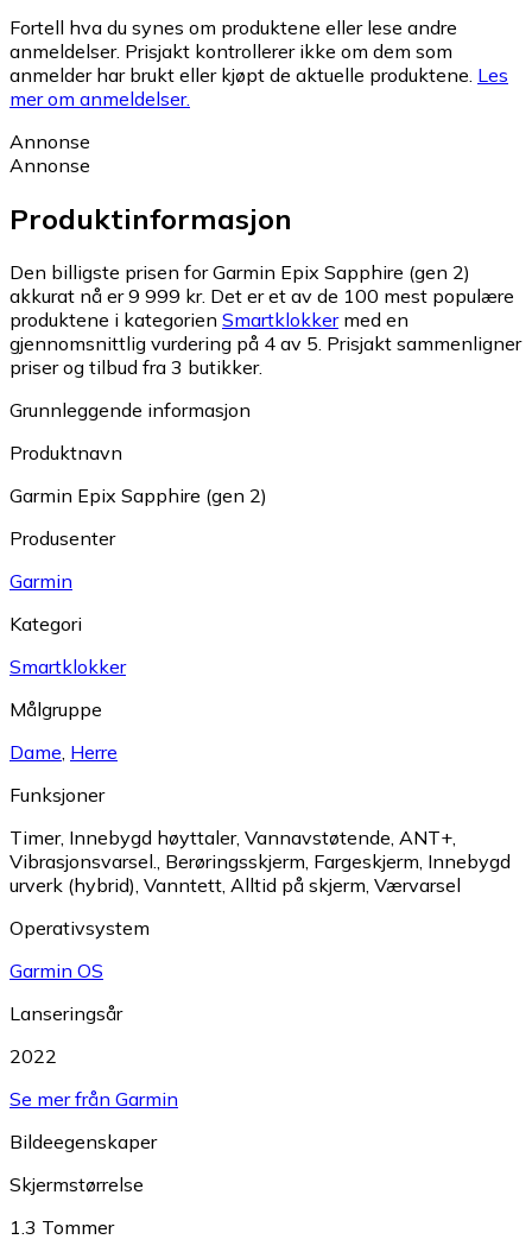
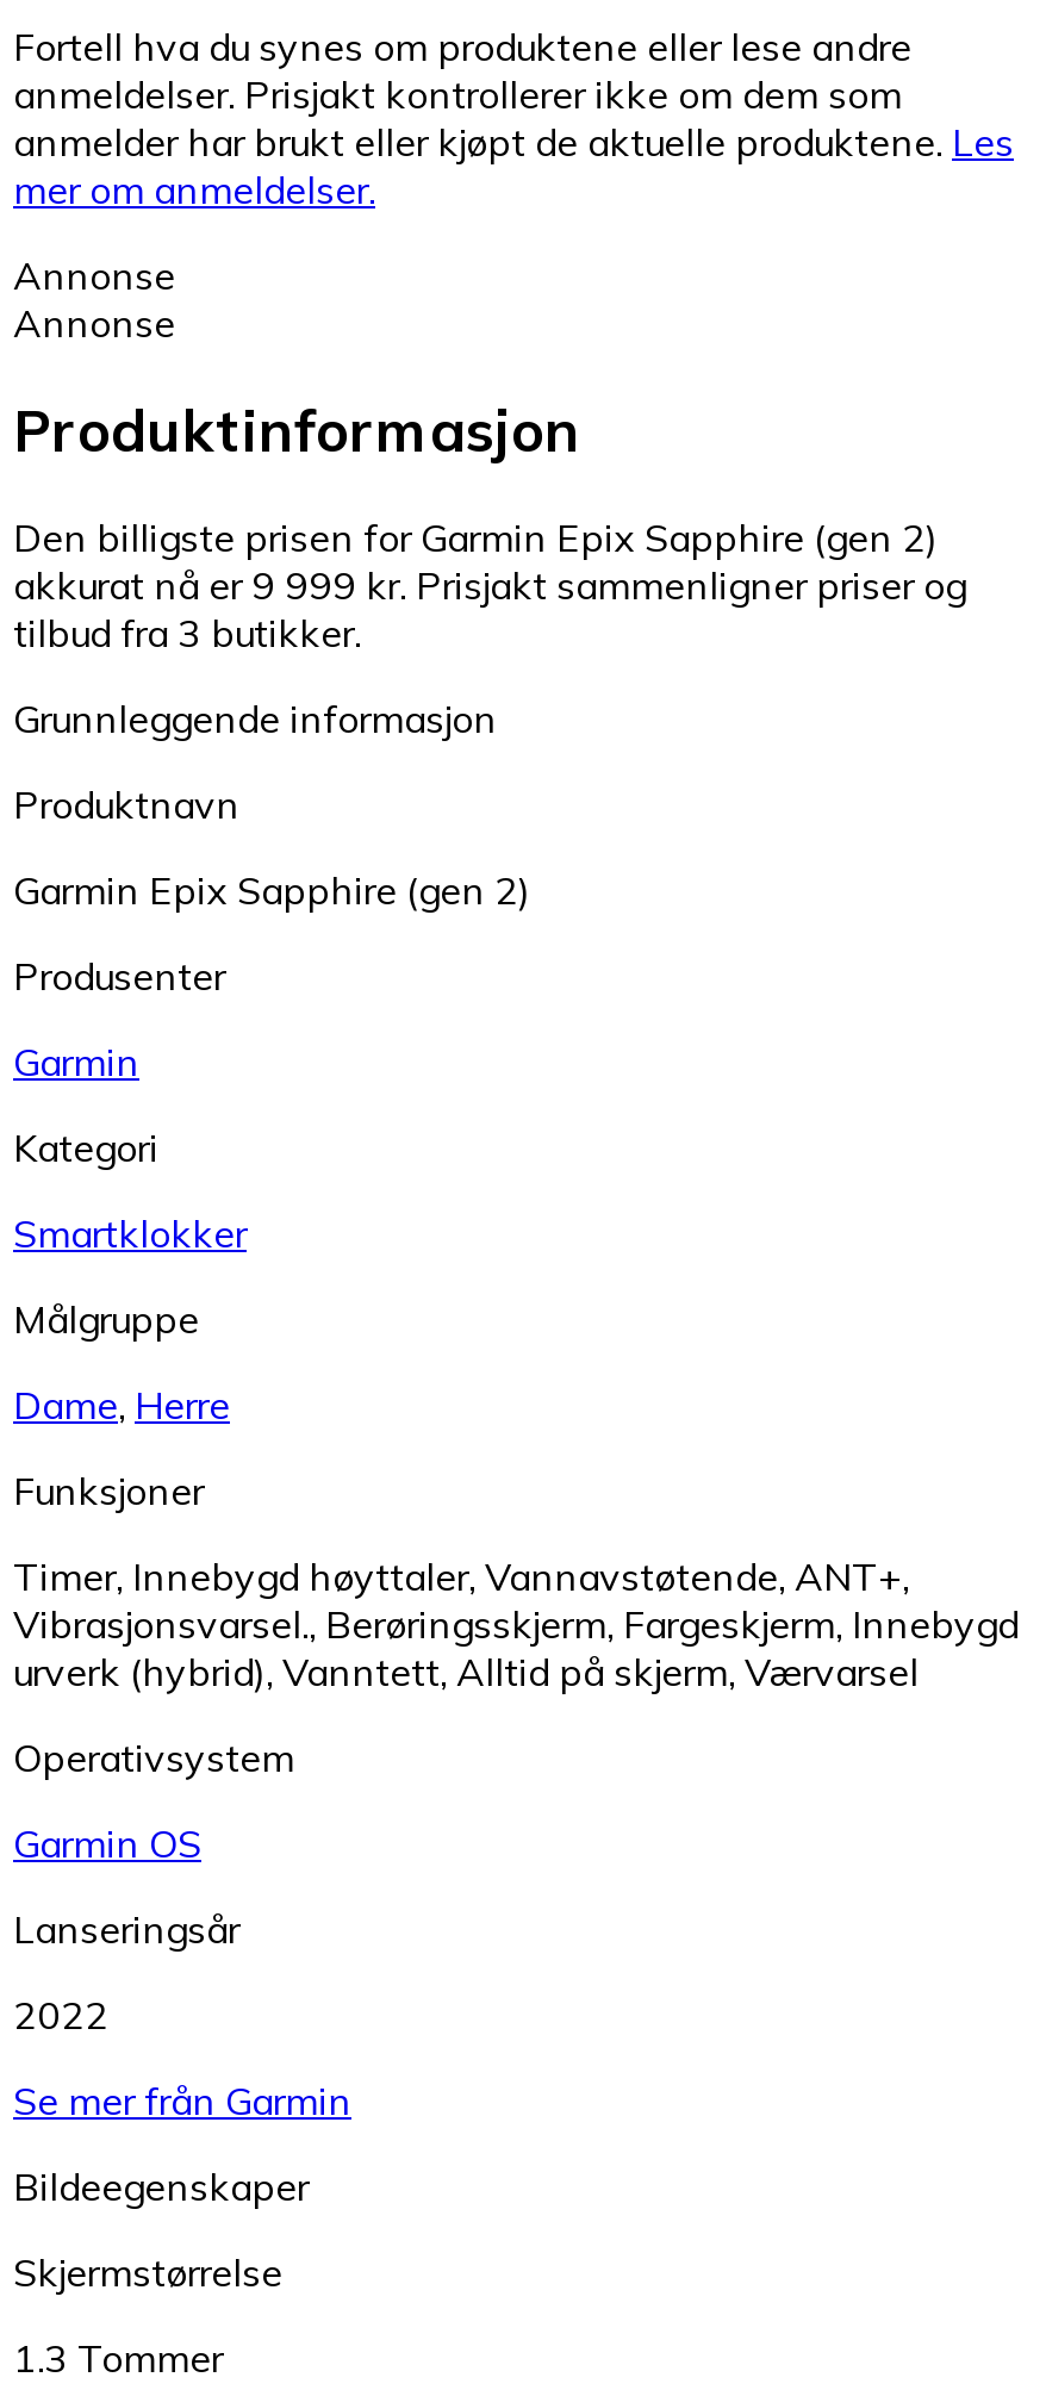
[9,283,521,378] akkurat nå er 9 999 kr. Det er et av de 100 mest populære | produktene i kategorien Smartklokker med en | gjennomsnittlig vurdering på 4 av 5. Prisjakt sammenligner | priser og tilbud fra 3 butikker. -> [13,560,966,655] akkurat nå er 9 999 kr. Prisjakt sammenligner priser og | tilbud fra 3 butikker.

